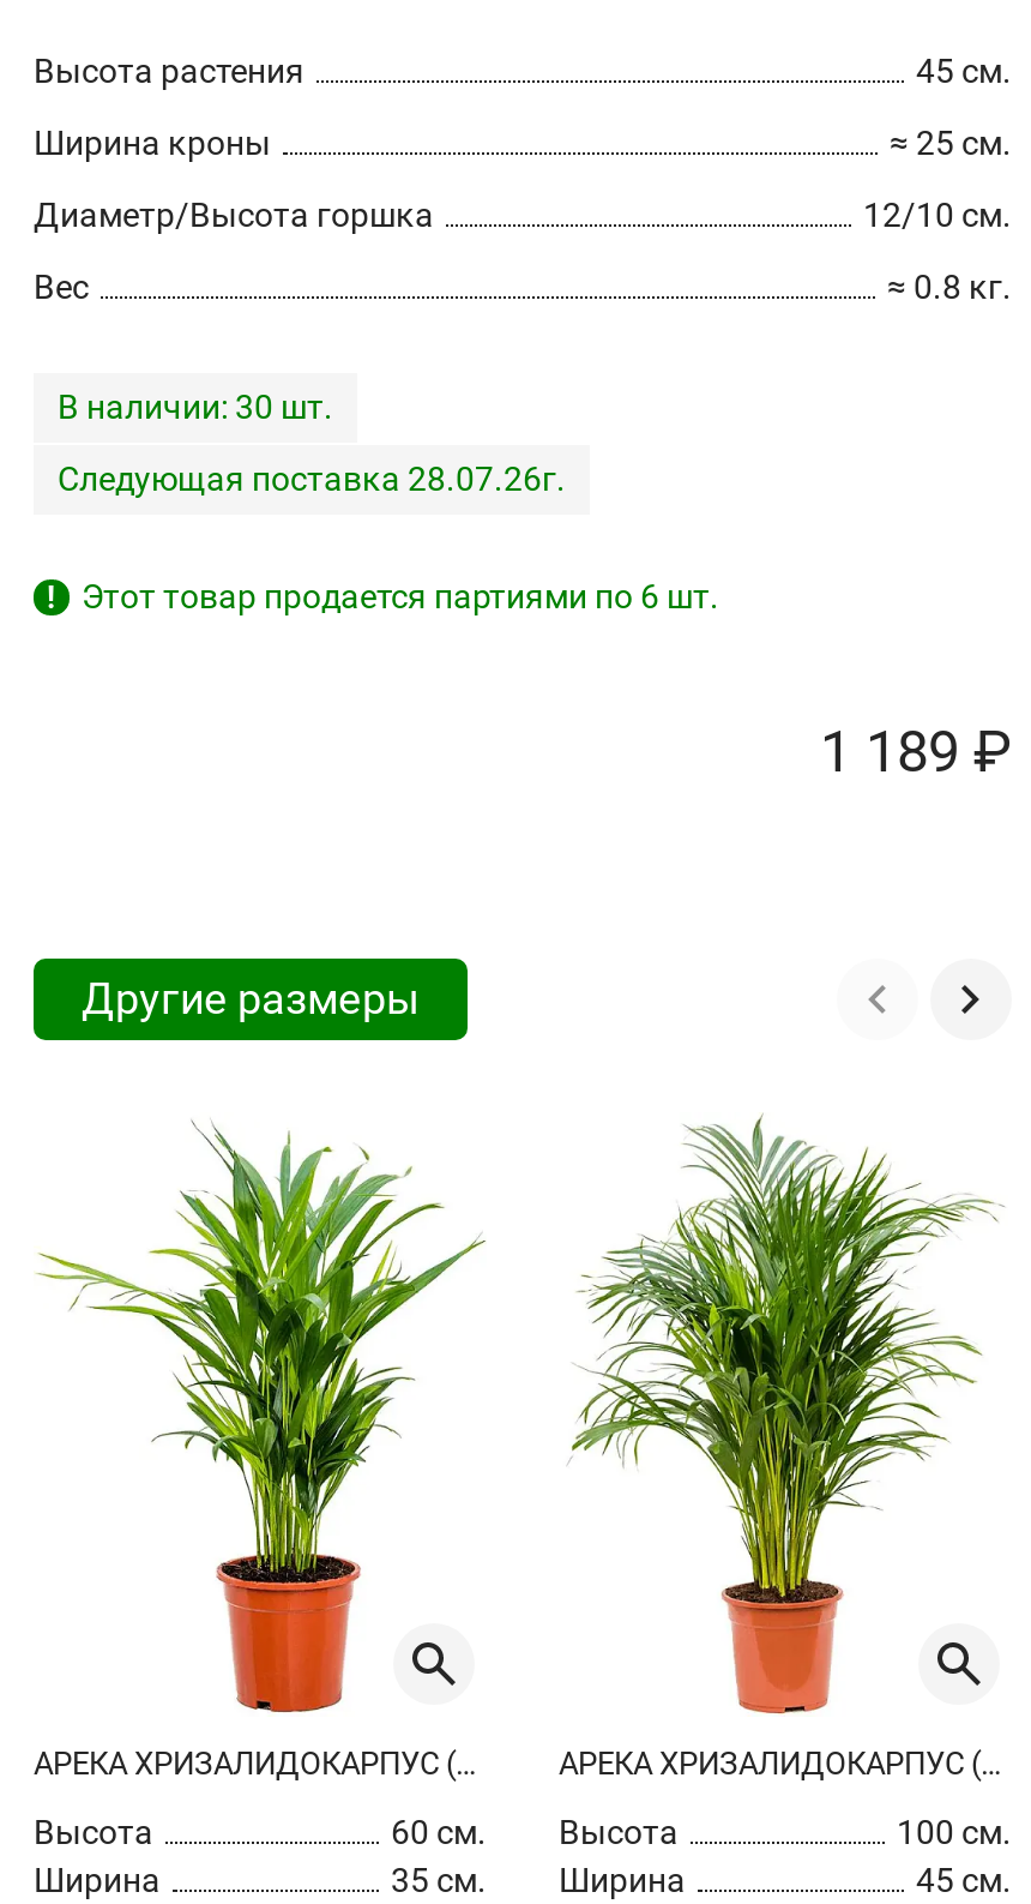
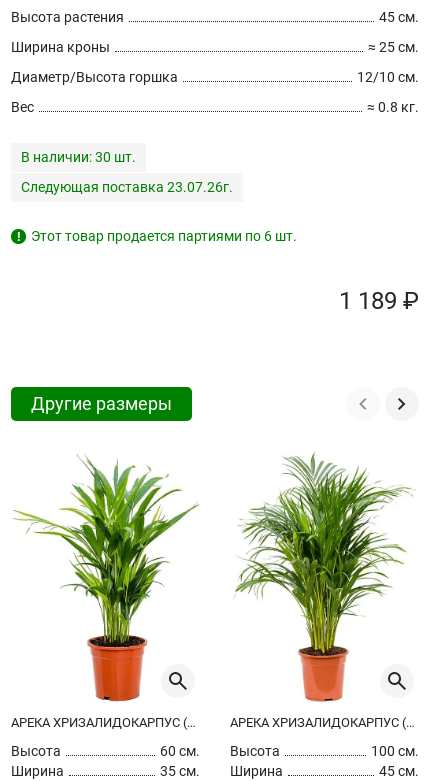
[58,459,566,497] Следующая поставка 28.07.26г. -> [21,179,233,195] Следующая поставка 23.07.26г.

